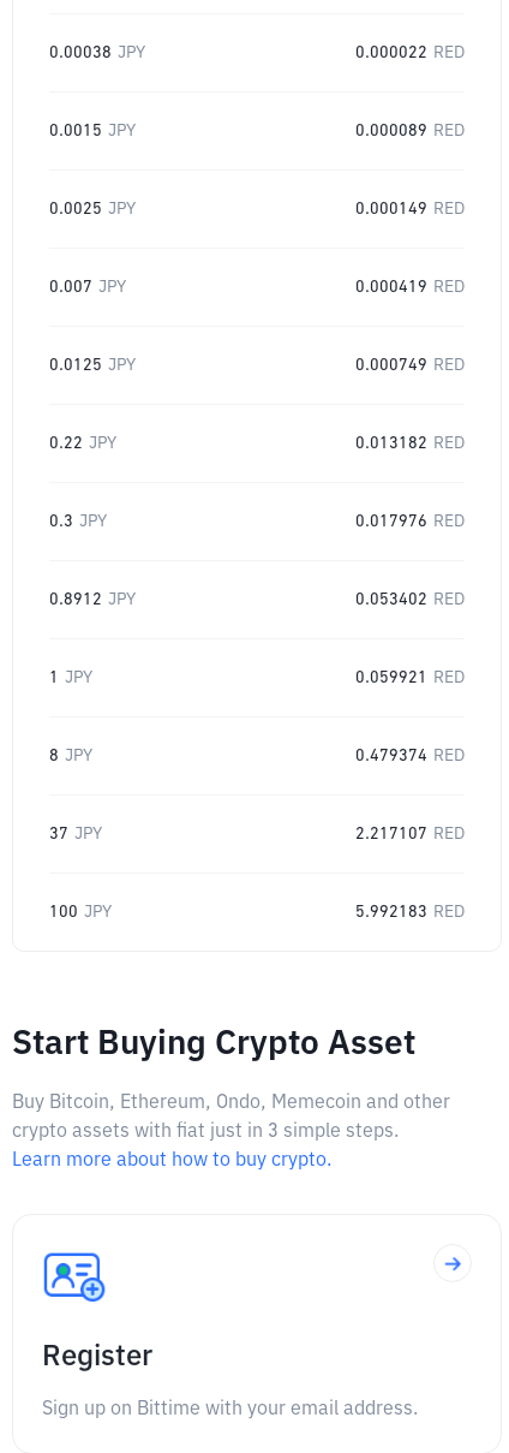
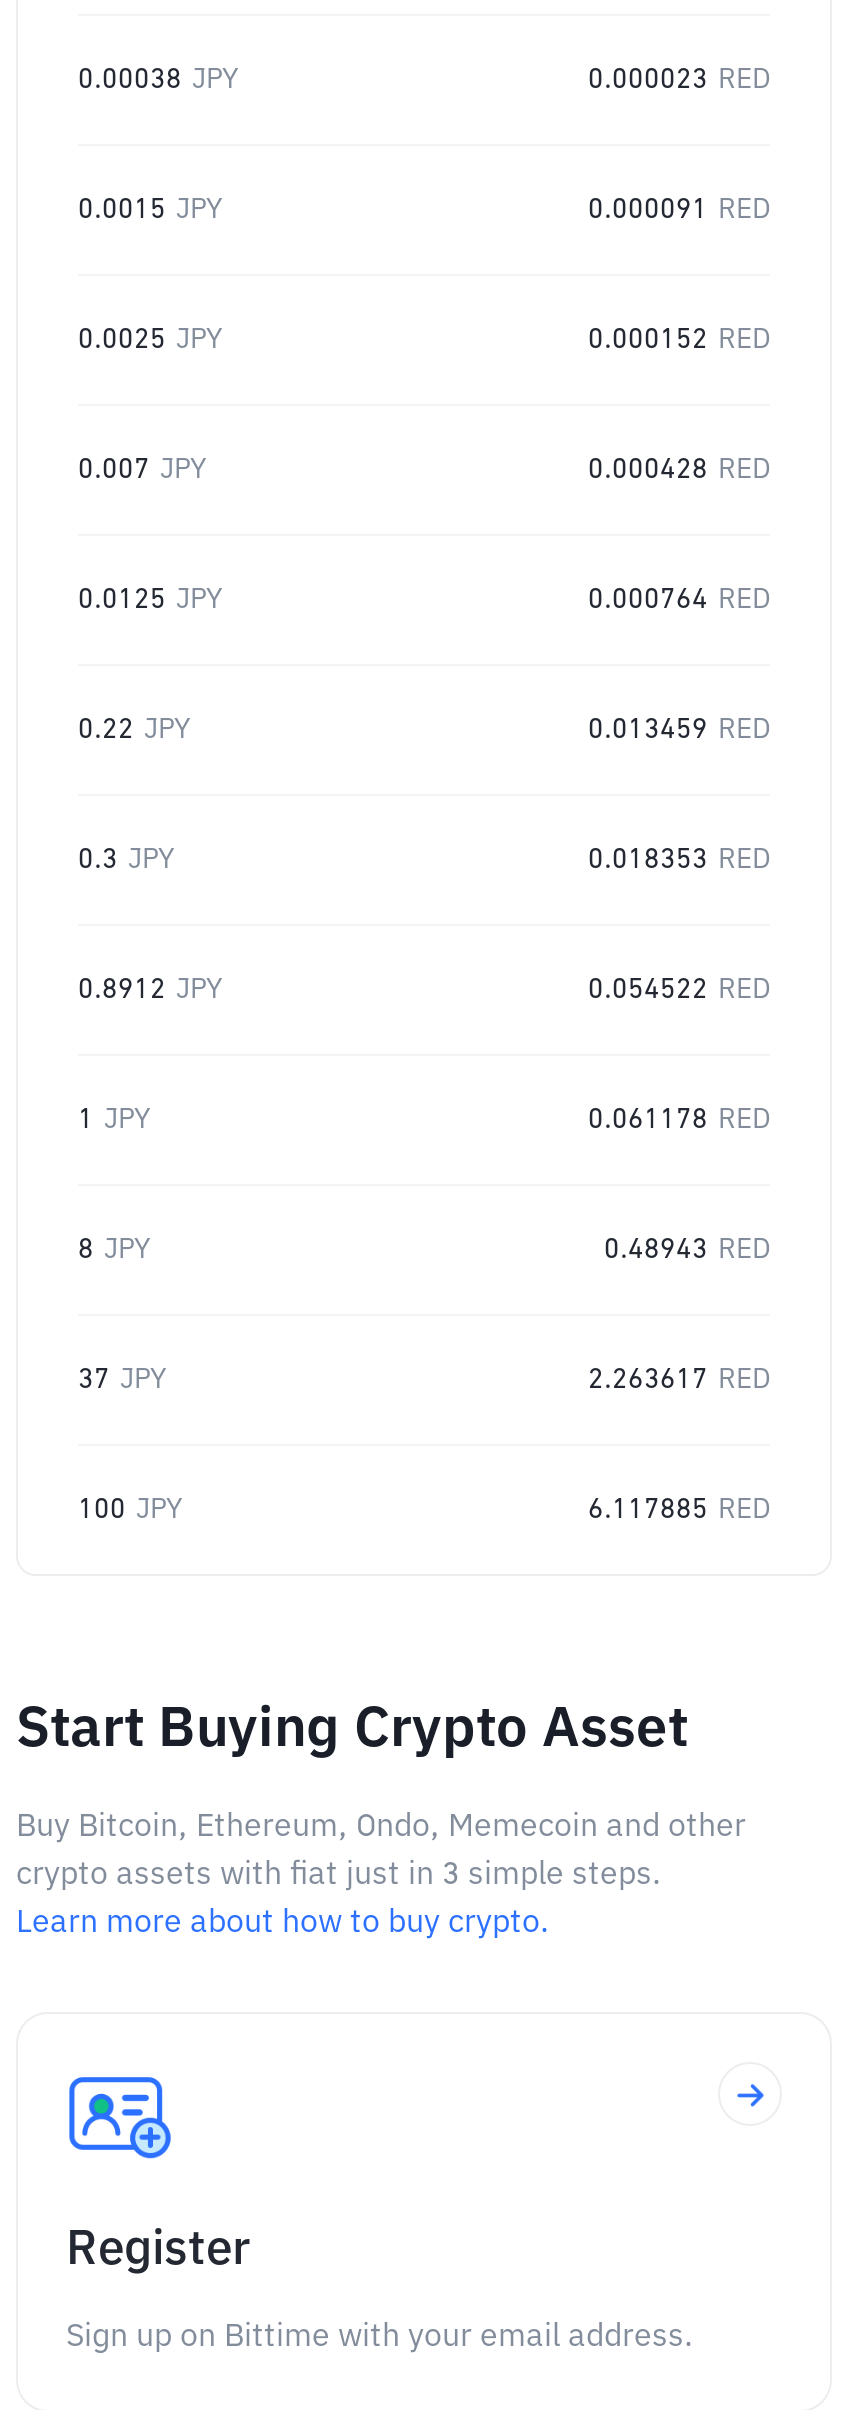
[355,44,465,61] 0.000022 RED -> [588,66,770,94] 0.000023 RED
[355,123,465,139] 0.000089 RED -> [588,196,770,224] 0.000091 RED
[355,201,465,218] 0.000149 RED -> [588,326,770,354] 0.000152 RED
[355,279,465,296] 0.000419 RED -> [588,456,770,484] 0.000428 RED
[355,357,465,374] 0.000749 RED -> [588,586,770,614] 0.000764 RED
[355,435,465,452] 0.013182 RED -> [588,716,770,744] 0.013459 RED
[355,513,465,530] 0.017976 RED -> [588,846,770,874] 0.018353 RED
[355,591,465,608] 0.053402 RED -> [588,976,770,1004] 0.054522 RED
[355,669,465,686] 0.059921 RED -> [588,1106,770,1134] 0.061178 RED
[355,748,465,764] 0.479374 RED -> [604,1236,770,1264] 0.48943 RED
[355,826,465,842] 2.217107 RED -> [588,1366,770,1394] 2.263617 RED
[355,904,465,921] 5.992183 RED -> [588,1496,770,1524] 6.117885 RED

